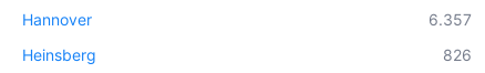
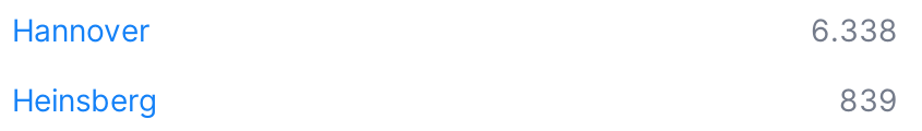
[429,10,472,28] 6.357 -> [811,10,898,47] 6.338
[443,45,472,64] 826 -> [839,80,898,117] 839

